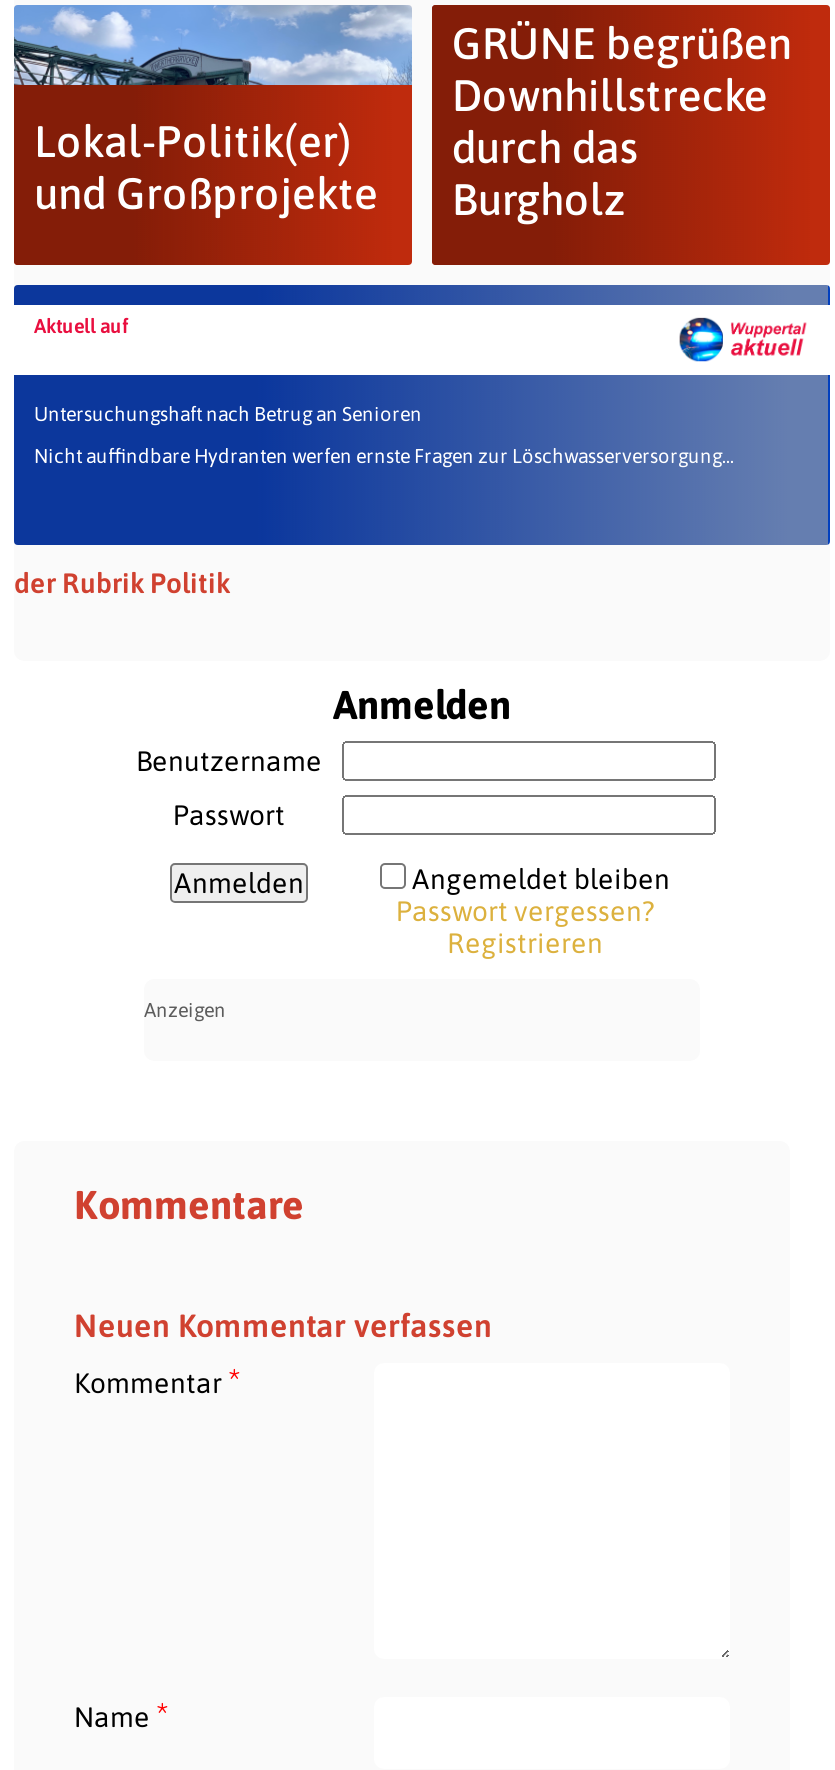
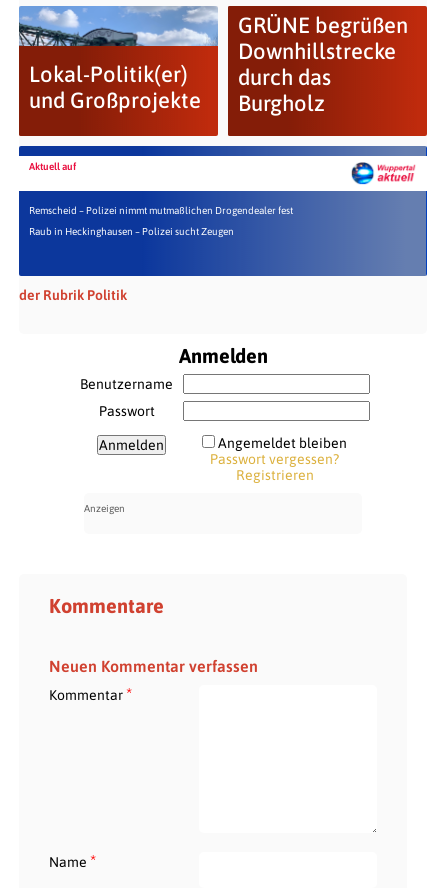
[34,403,422,425] Untersuchungshaft nach Betrug an Senioren -> [29,205,293,216] Remscheid – Polizei nimmt mutmaßlichen Drogendealer fest
[34,445,734,467] Nicht auffindbare Hydranten werfen ernste Fragen zur Löschwasserversorgung... -> [29,226,234,237] Raub in Heckinghausen – Polizei sucht Zeugen

